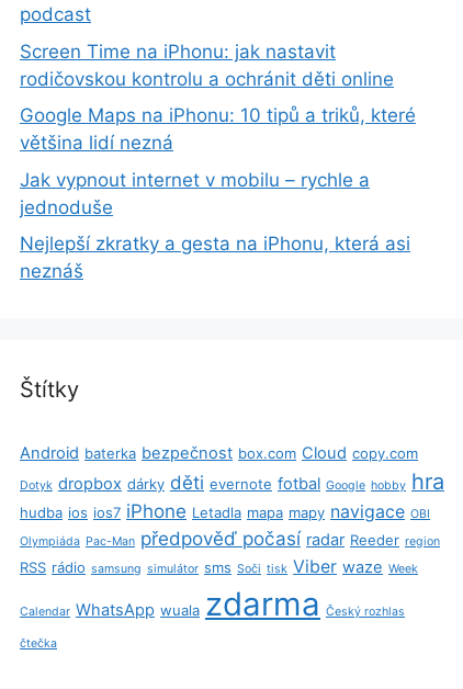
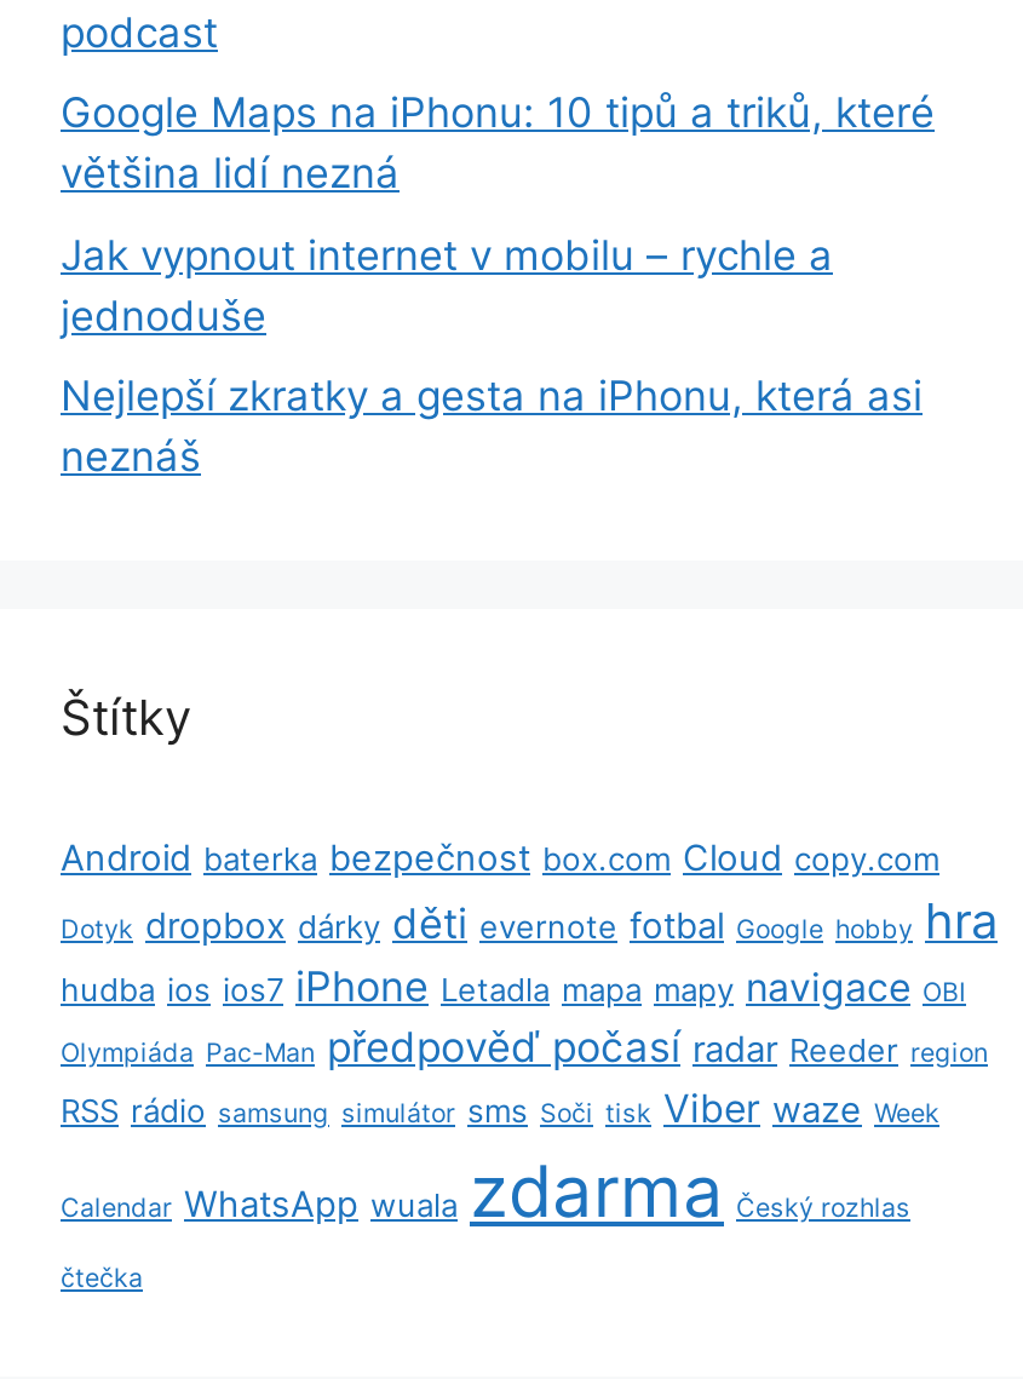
[20,40,394,90] Screen Time na iPhonu: jak nastavit | rodičovskou kontrolu a ochránit děti online -> none

